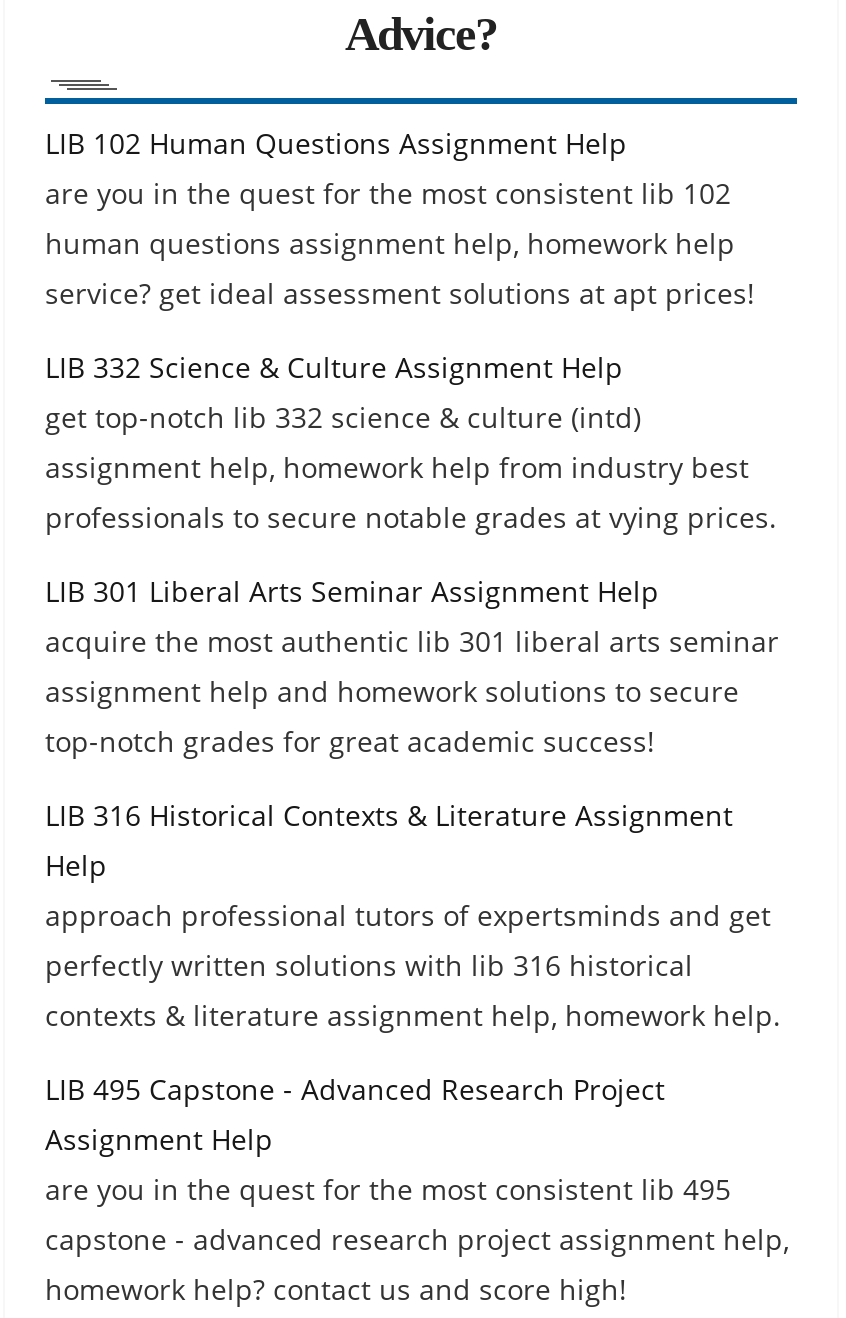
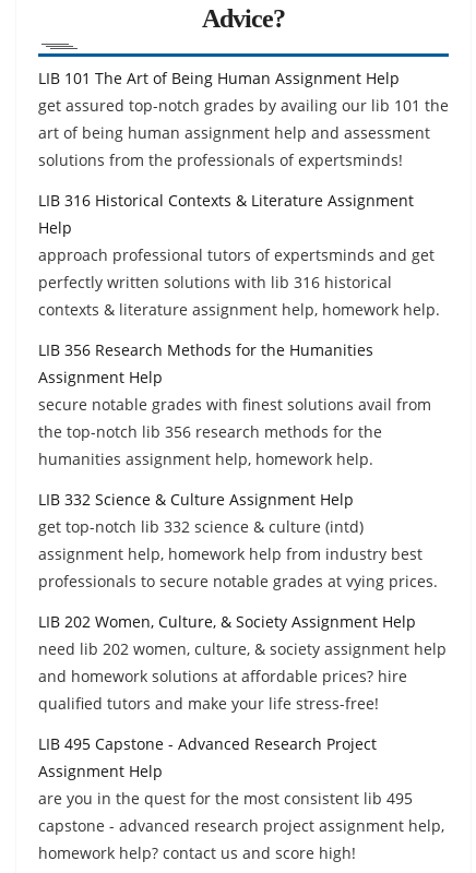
[45,123,779,759] LIB 102 Human Questions Assignment Help | are you in the quest for the most consistent lib 102 | human questions assignment help, homework help | service? get ideal assessment solutions at apt prices! | LIB 301 Liberal Arts Seminar Assignment Help | acquire the most authentic lib 301 liberal arts seminar | assignment help and homework solutions to secure | top-notch grades for great academic success! -> [38,67,449,170] LIB 101 The Art of Being Human Assignment Help | get assured top-notch grades by availing our lib 101 the | art of being human assignment help and assessment | solutions from the professionals of expertsminds!
moved [45,347,777,535] -> [38,489,438,591]: LIB 332 Science & Culture Assignment Help | get top-notch lib 332 science & culture (intd) | assignment help, homework help from industry best | professionals to secure notable grades at vying prices.
moved [45,795,781,1033] -> [38,190,440,319]: LIB 316 Historical Contexts & Literature Assignment | Help | approach professional tutors of expertsminds and get | perfectly written solutions with lib 316 historical | contexts & literature assignment help, homework help.
none -> [38,339,447,713] LIB 356 Research Methods for the Humanities | Assignment Help | secure notable grades with finest solutions avail from | the top-notch lib 356 research methods for the | humanities assignment help, homework help. | LIB 202 Women, Culture, & Society Assignment Help | need lib 202 women, culture, & society assignment help | and homework solutions at affordable prices? hire | qualified tutors and make your life stress-free!

